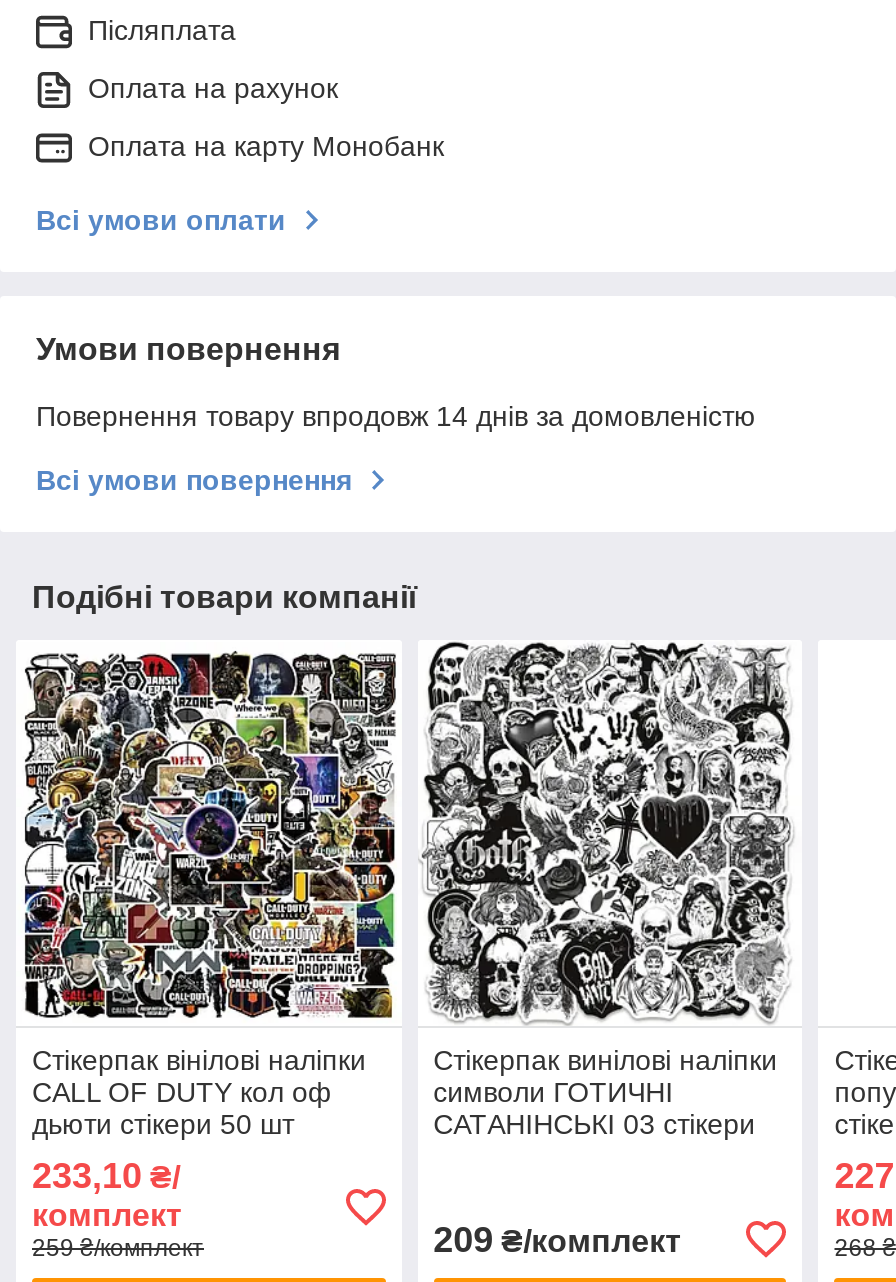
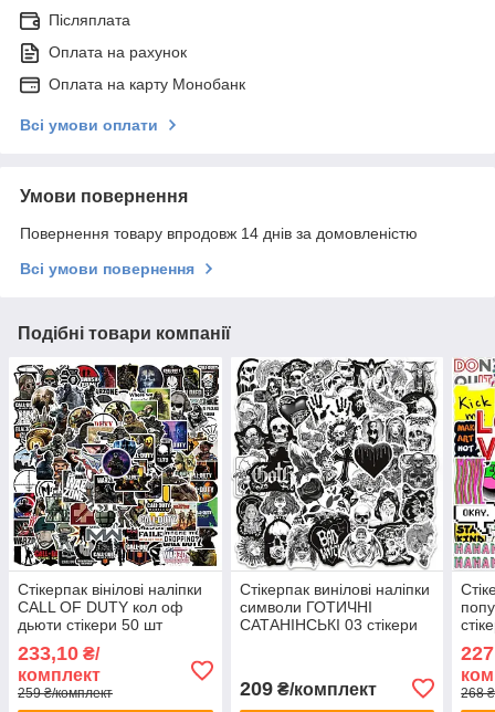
none -> [452,357,492,569] [image]

